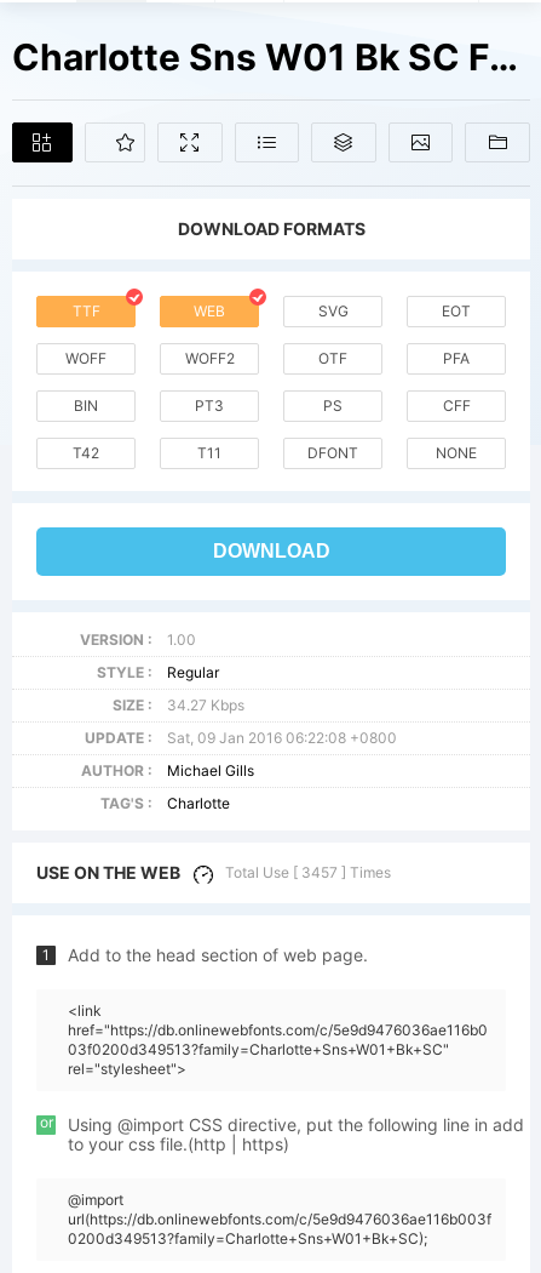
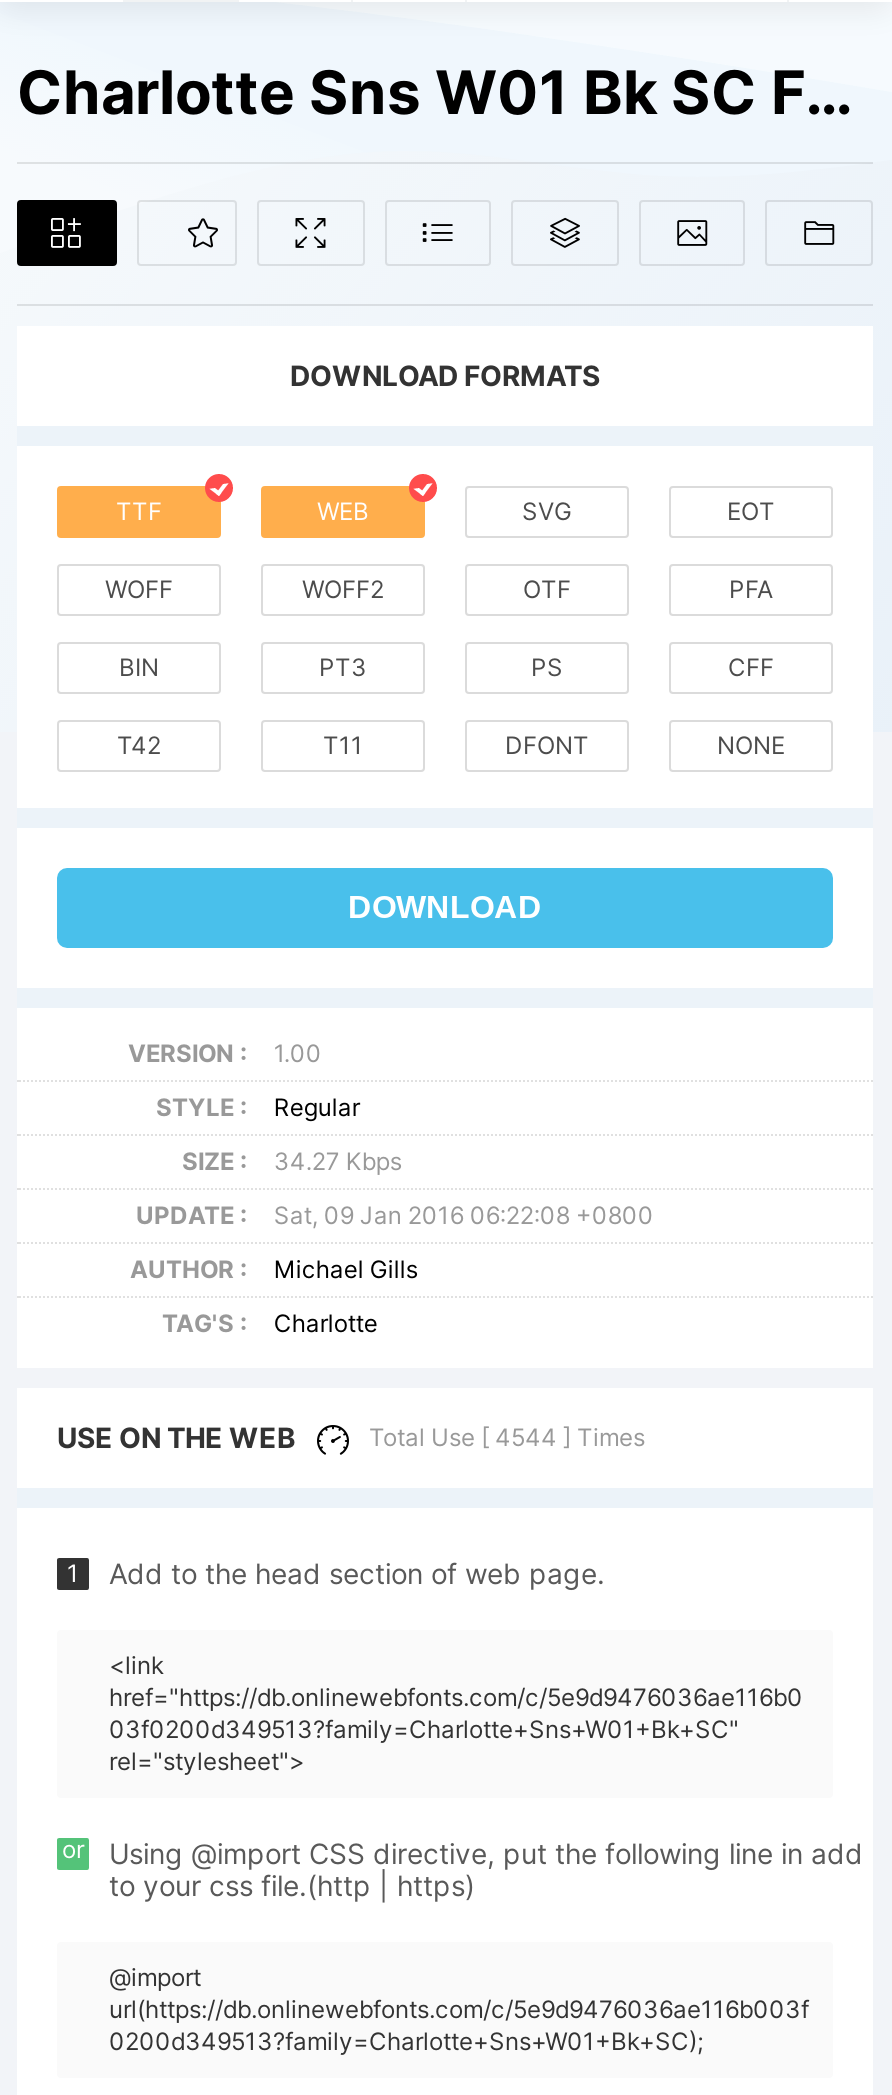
[225,863,391,881] Total Use [ 3457 ] Times -> [369,1422,645,1452] Total Use [ 4544 ] Times

